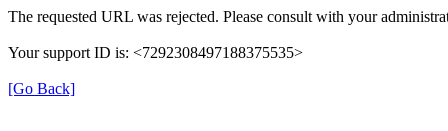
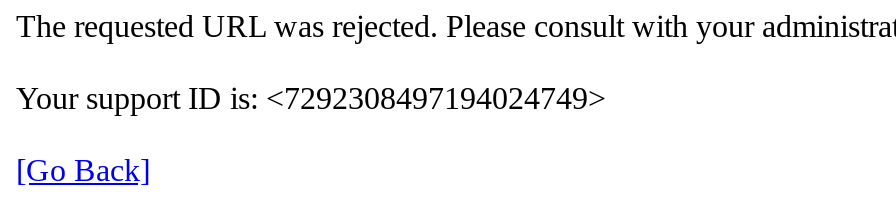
[8,44,303,61] Your support ID is: <7292308497188375535> -> [16,81,606,115] Your support ID is: <7292308497194024749>

